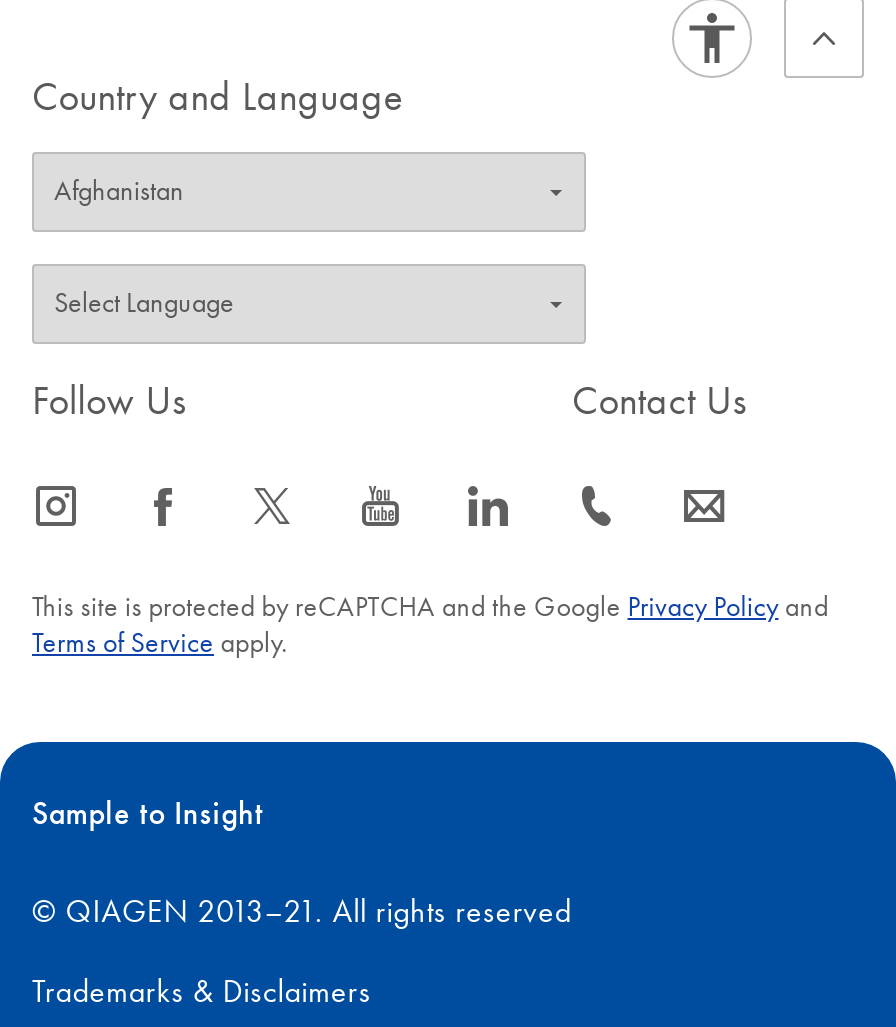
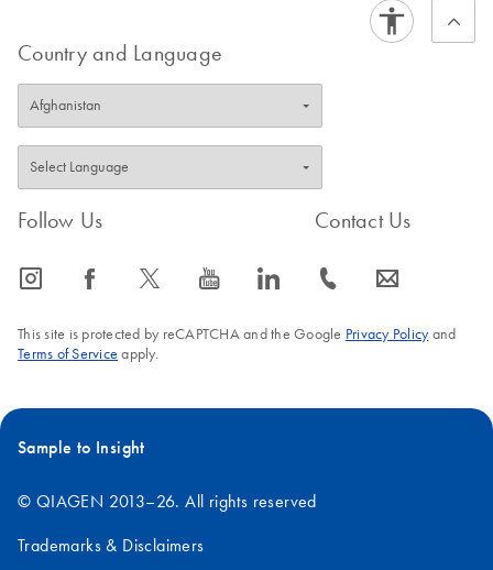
[32,890,572,930] © QIAGEN 2013–21. All rights reserved -> [18,490,317,512] © QIAGEN 2013–26. All rights reserved

